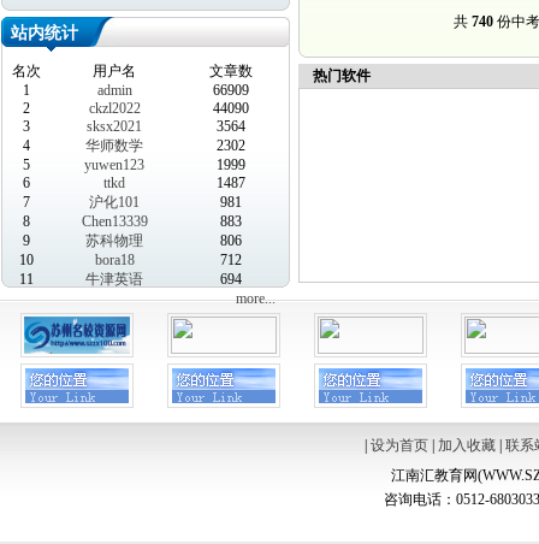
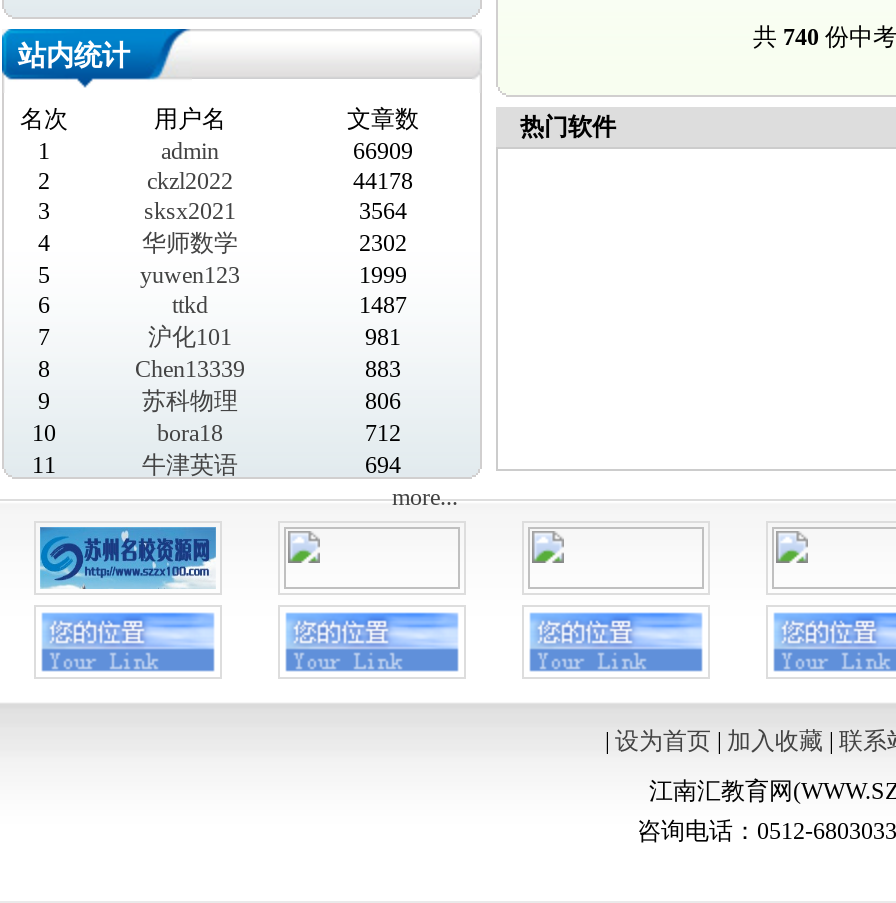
[212,100,248,117] 44090 -> [353,167,413,195] 44178

